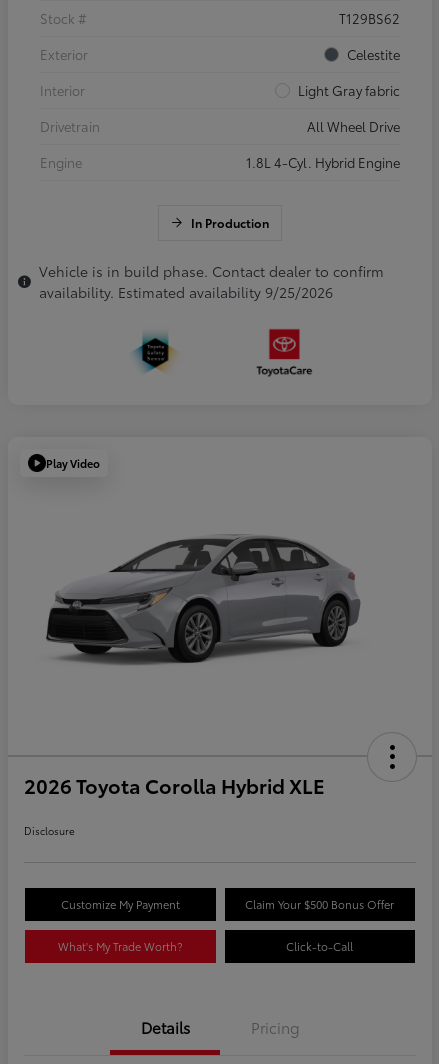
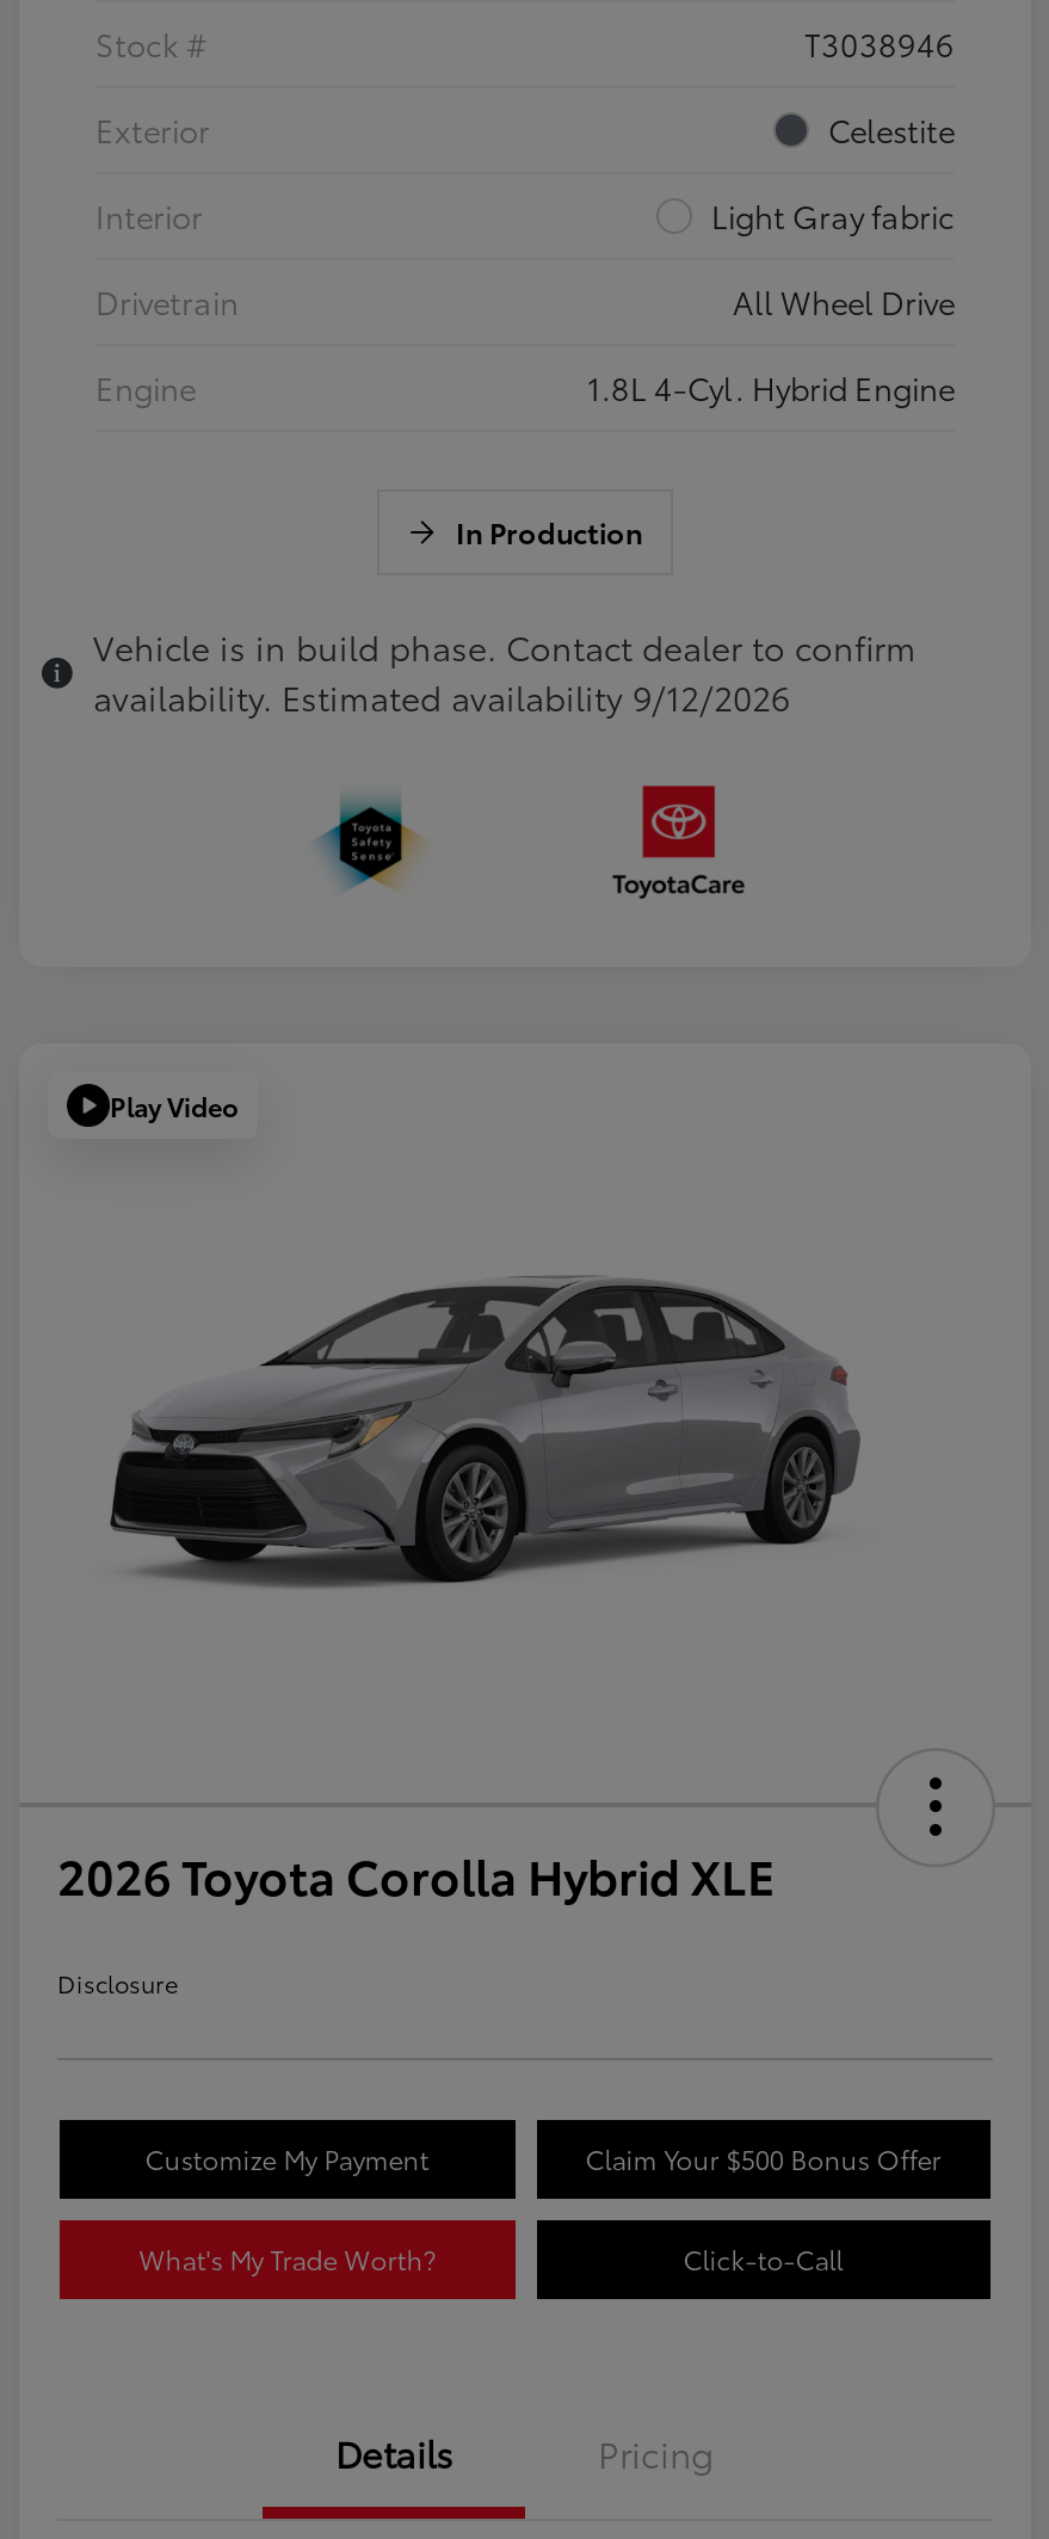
[339,9,400,27] T129BS62 -> [804,22,955,65] T3038946
[39,282,333,302] availability. Estimated availability 9/25/2026 -> [93,673,790,721] availability. Estimated availability 9/12/2026

